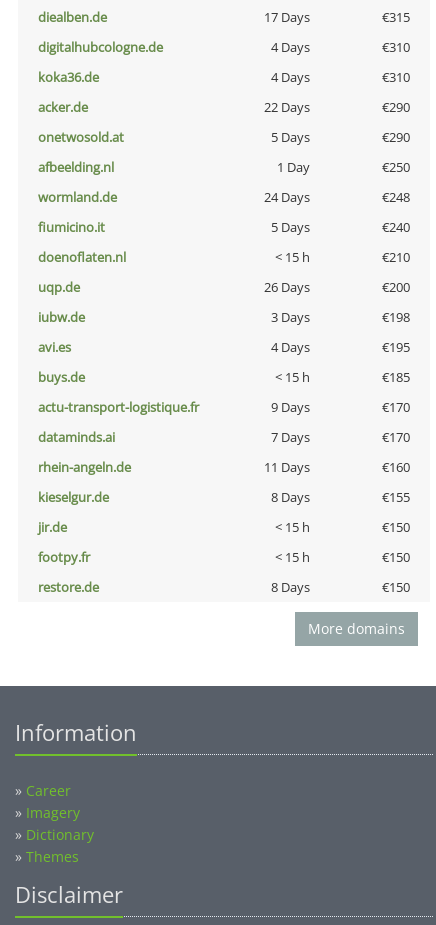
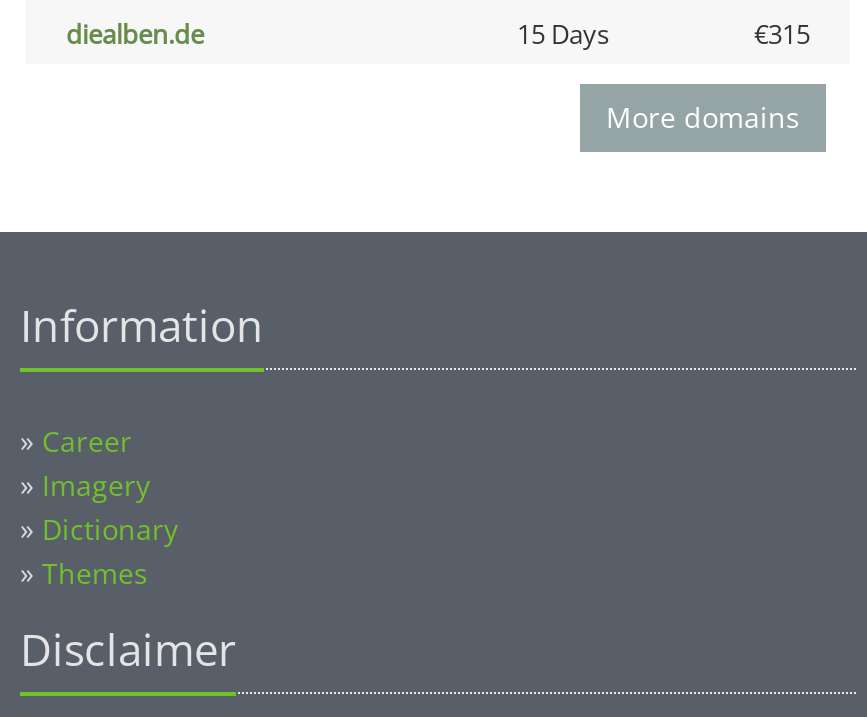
[263,8,309,26] 17 Days -> [517,16,609,52] 15 Days
[38,38,410,596] digitalhubcologne.de | 4 Days | €310 | koka36.de | 4 Days | €310 | acker.de | 22 Days | €290 | onetwosold.at | 5 Days | €290 | afbeelding.nl | 1 Day | €250 | wormland.de | 24 Days | €248 | fiumicino.it | 5 Days | €240 | doenoflaten.nl | < 15 h | €210 | uqp.de | 26 Days | €200 | iubw.de | 3 Days | €198 | avi.es | 4 Days | €195 | buys.de | < 15 h | €185 | actu-transport-logistique.fr | 9 Days | €170 | dataminds.ai | 7 Days | €170 | rhein-angeln.de | 11 Days | €160 | kieselgur.de | 8 Days | €155 | jir.de | < 15 h | €150 | footpy.fr | < 15 h | €150 | restore.de | 8 Days | €150 -> none

